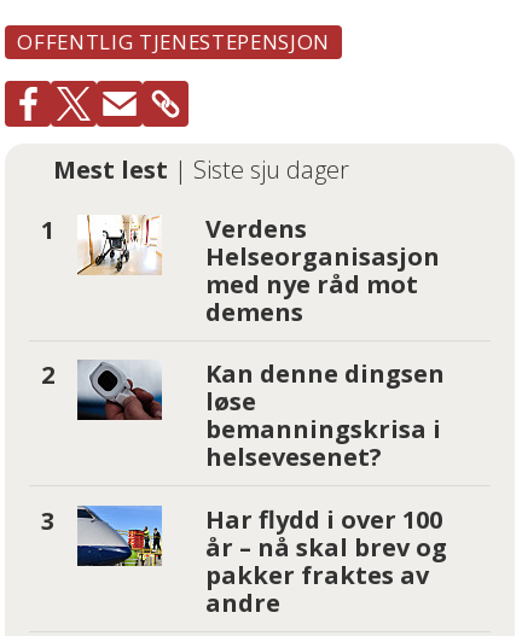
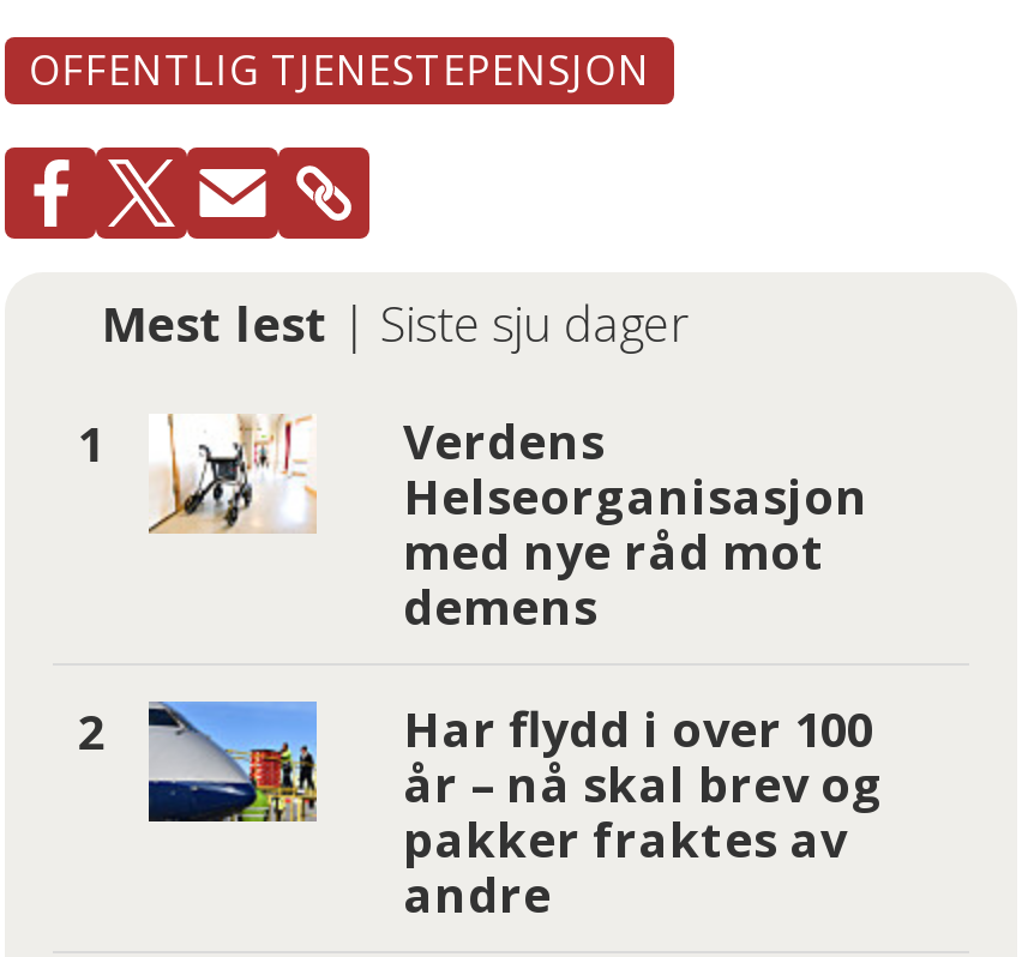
[77,358,445,474] [image] | Kan denne dingsen | løse | bemanningskrisa i | helsevesenet? -> none

